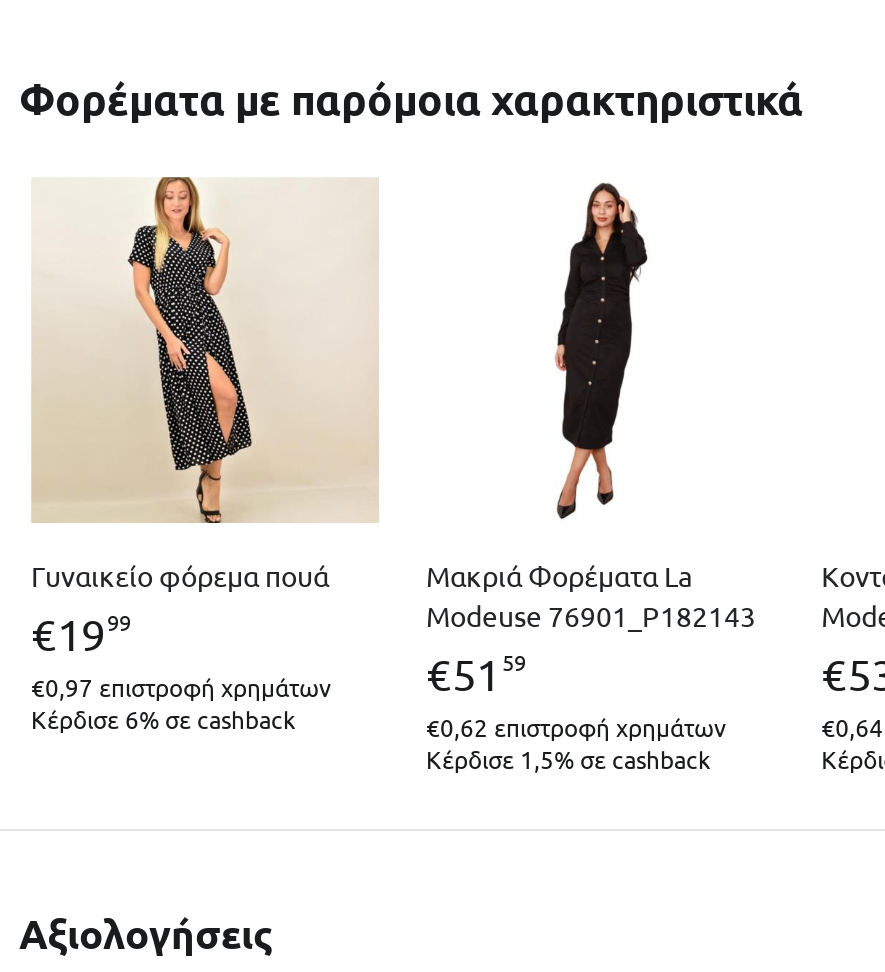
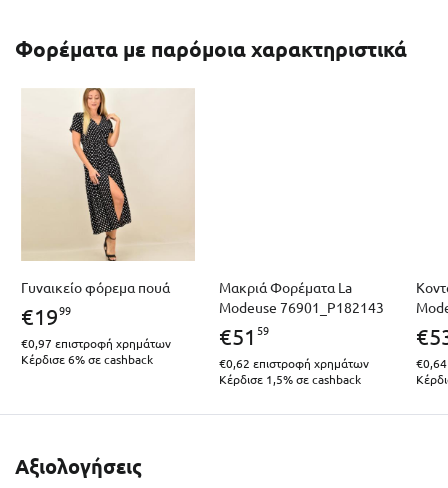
[553,181,649,521] [image] -> none

